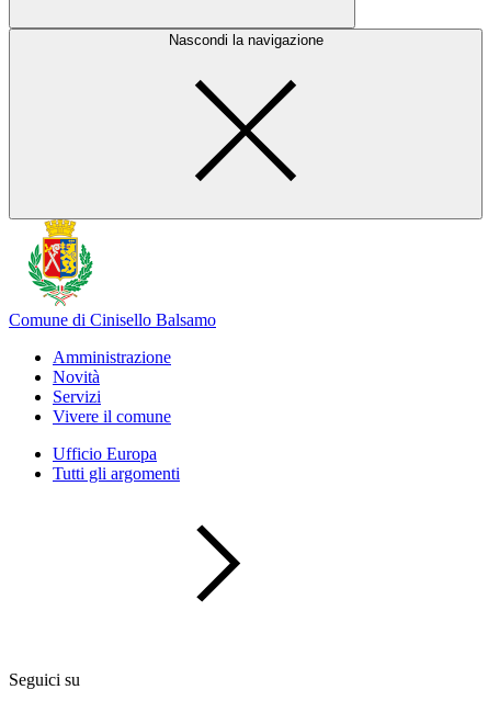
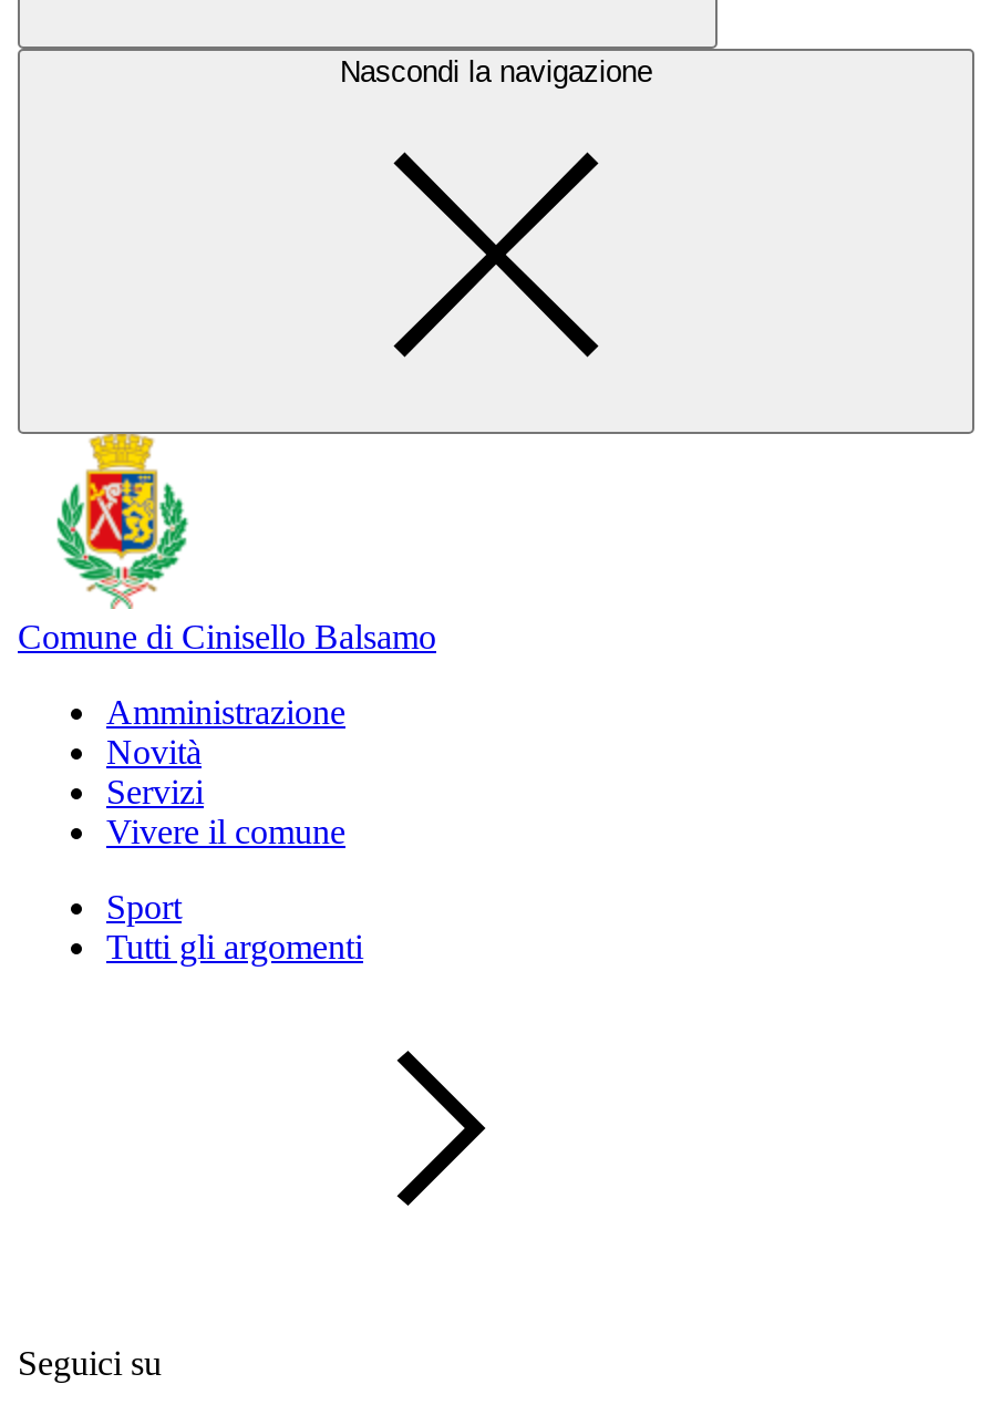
[53,444,157,463] Ufficio Europa -> [106,888,182,926] Sport

